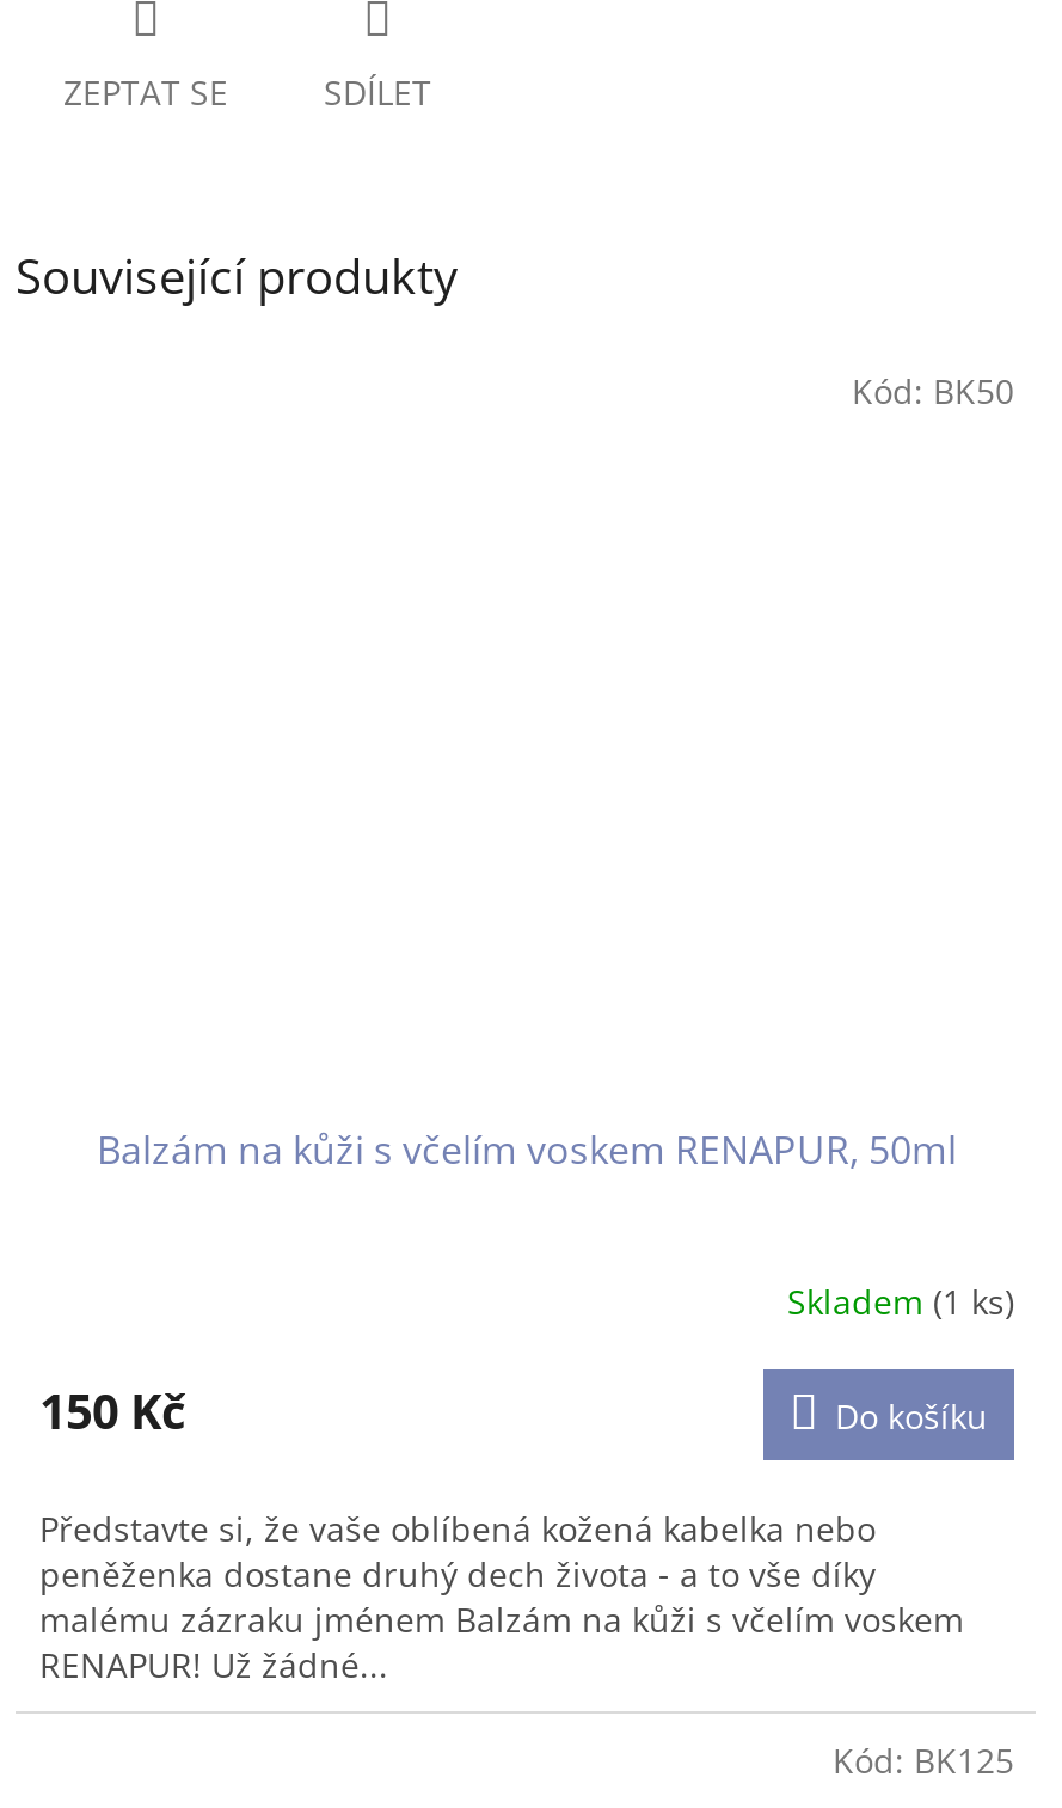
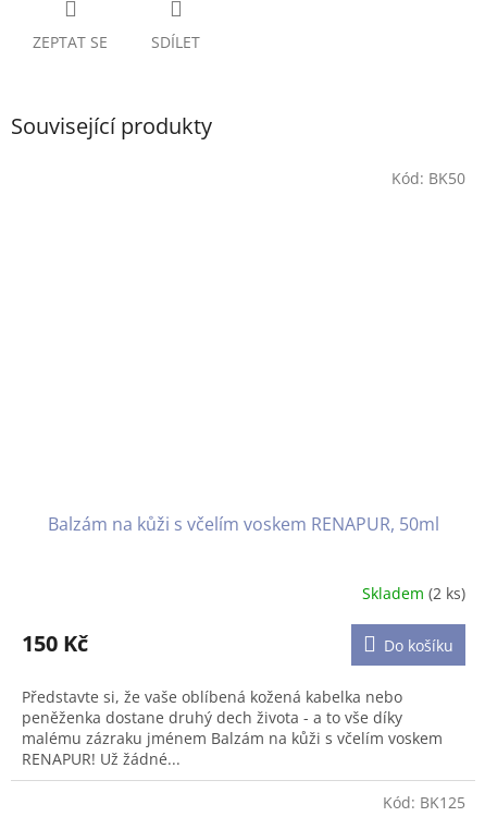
[787,1278,1014,1324] Skladem (1 ks) -> [362,583,465,603] Skladem (2 ks)

